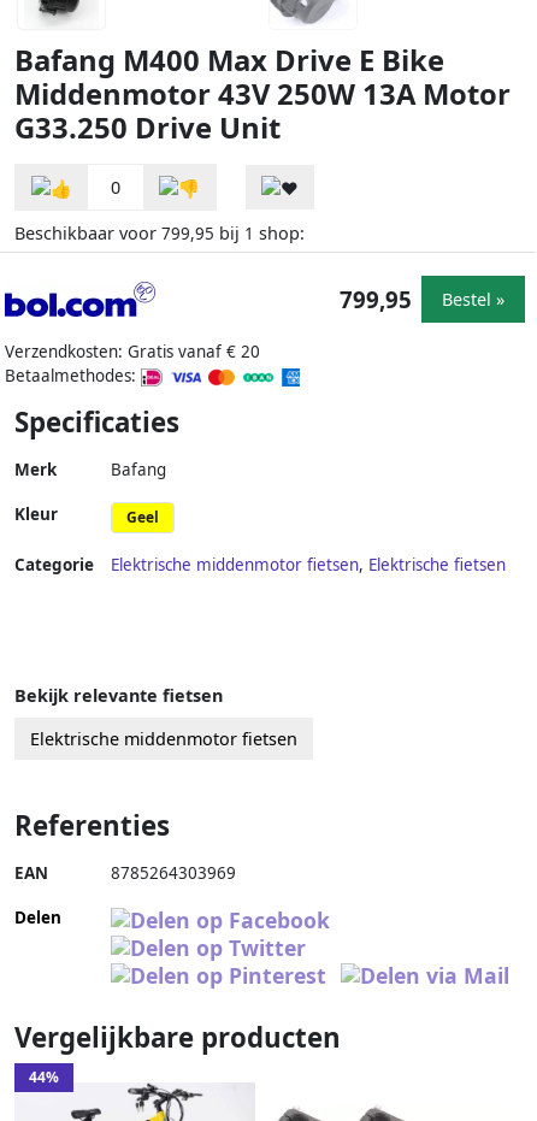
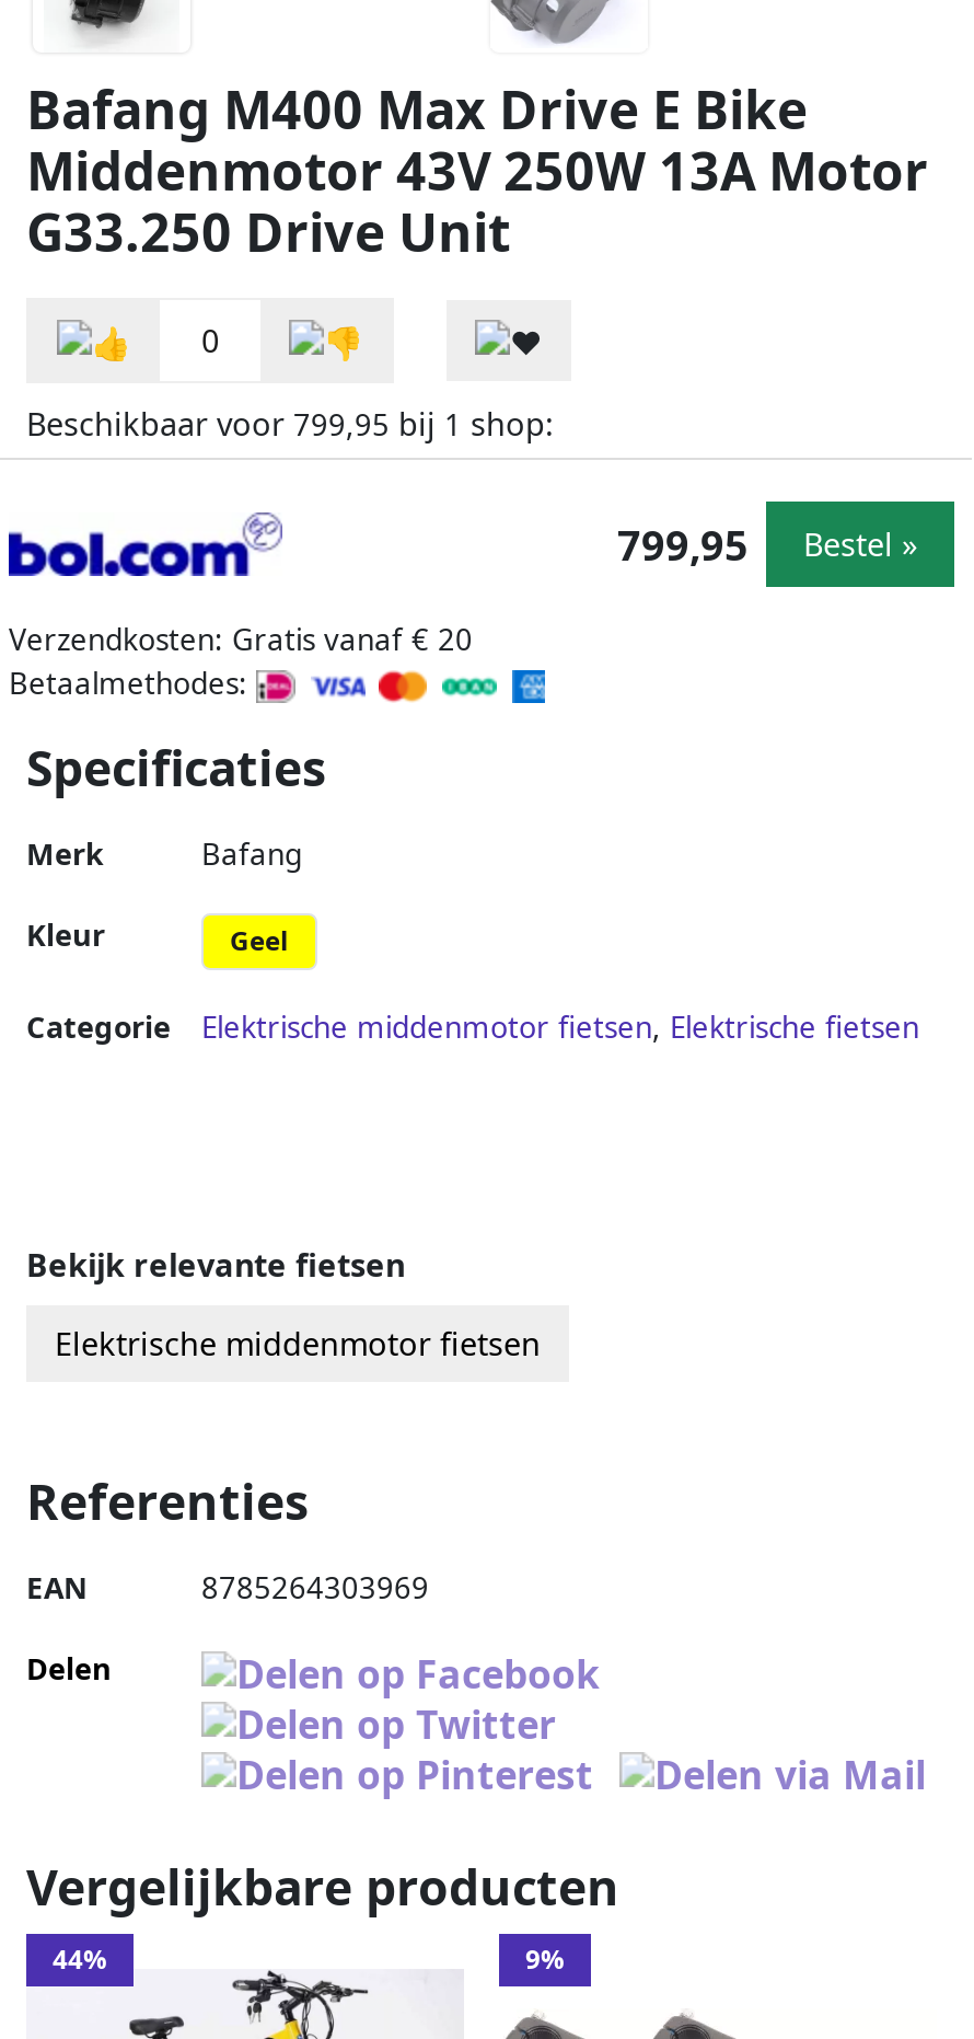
none -> [525,1941,565,1978] 9%

